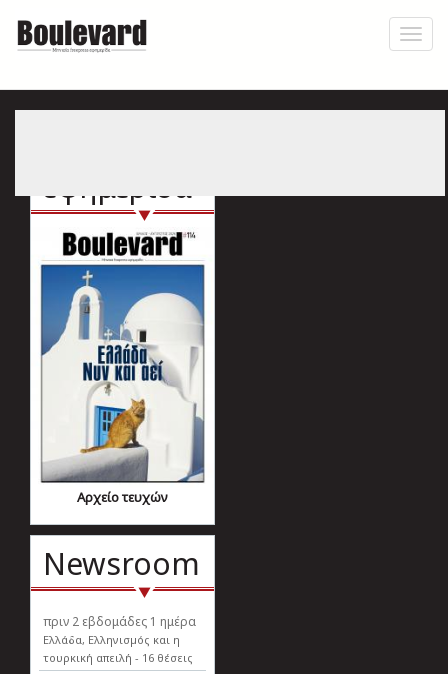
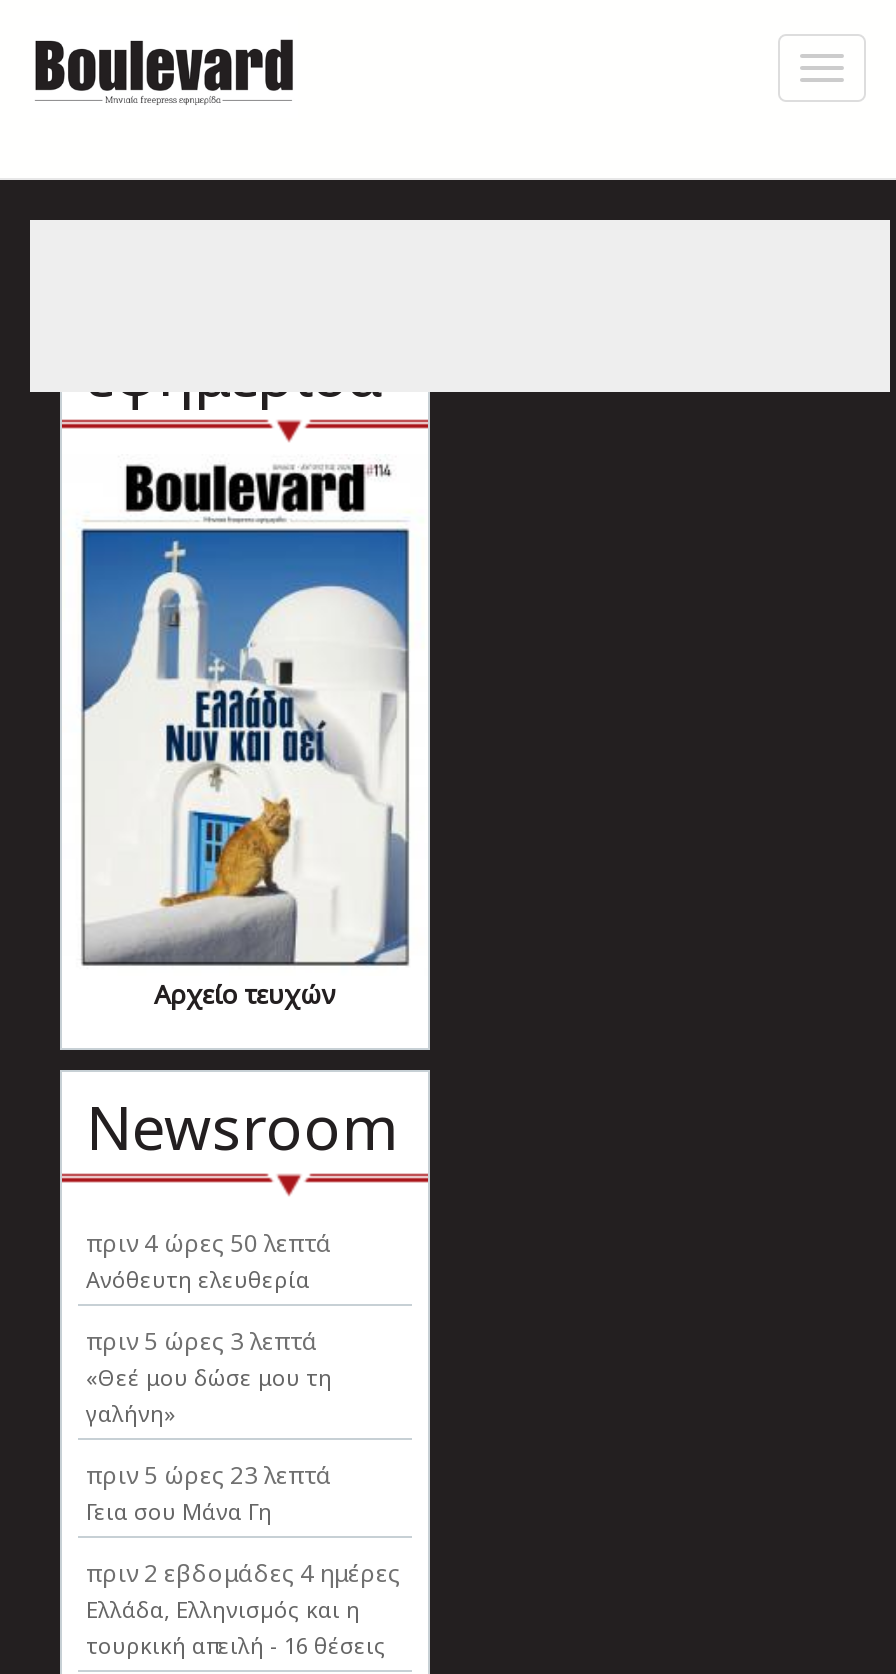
[43,613,196,630] πριν 2 εβδομάδες 1 ημέρα -> [86,1227,400,1591] πριν 4 ώρες 50 λεπτά | Ανόθευτη ελευθερία | πριν 5 ώρες 3 λεπτά | «Θεέ μου δώσε μου τη | γαλήνη» | πριν 5 ώρες 23 λεπτά | Γεια σου Μάνα Γη | πριν 2 εβδομάδες 4 ημέρες

